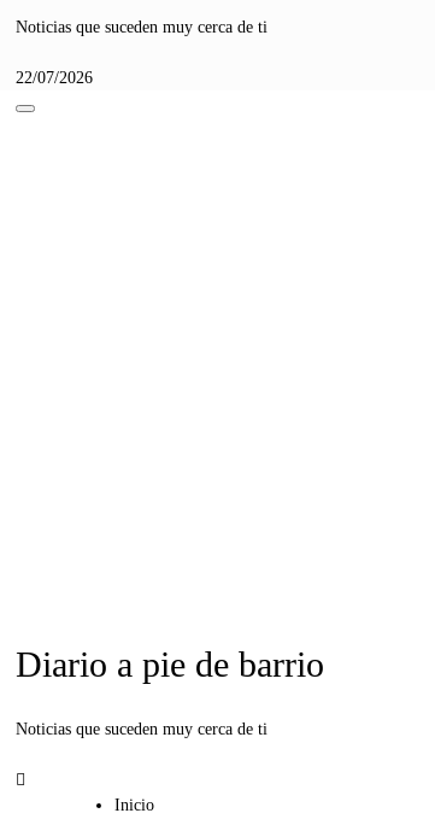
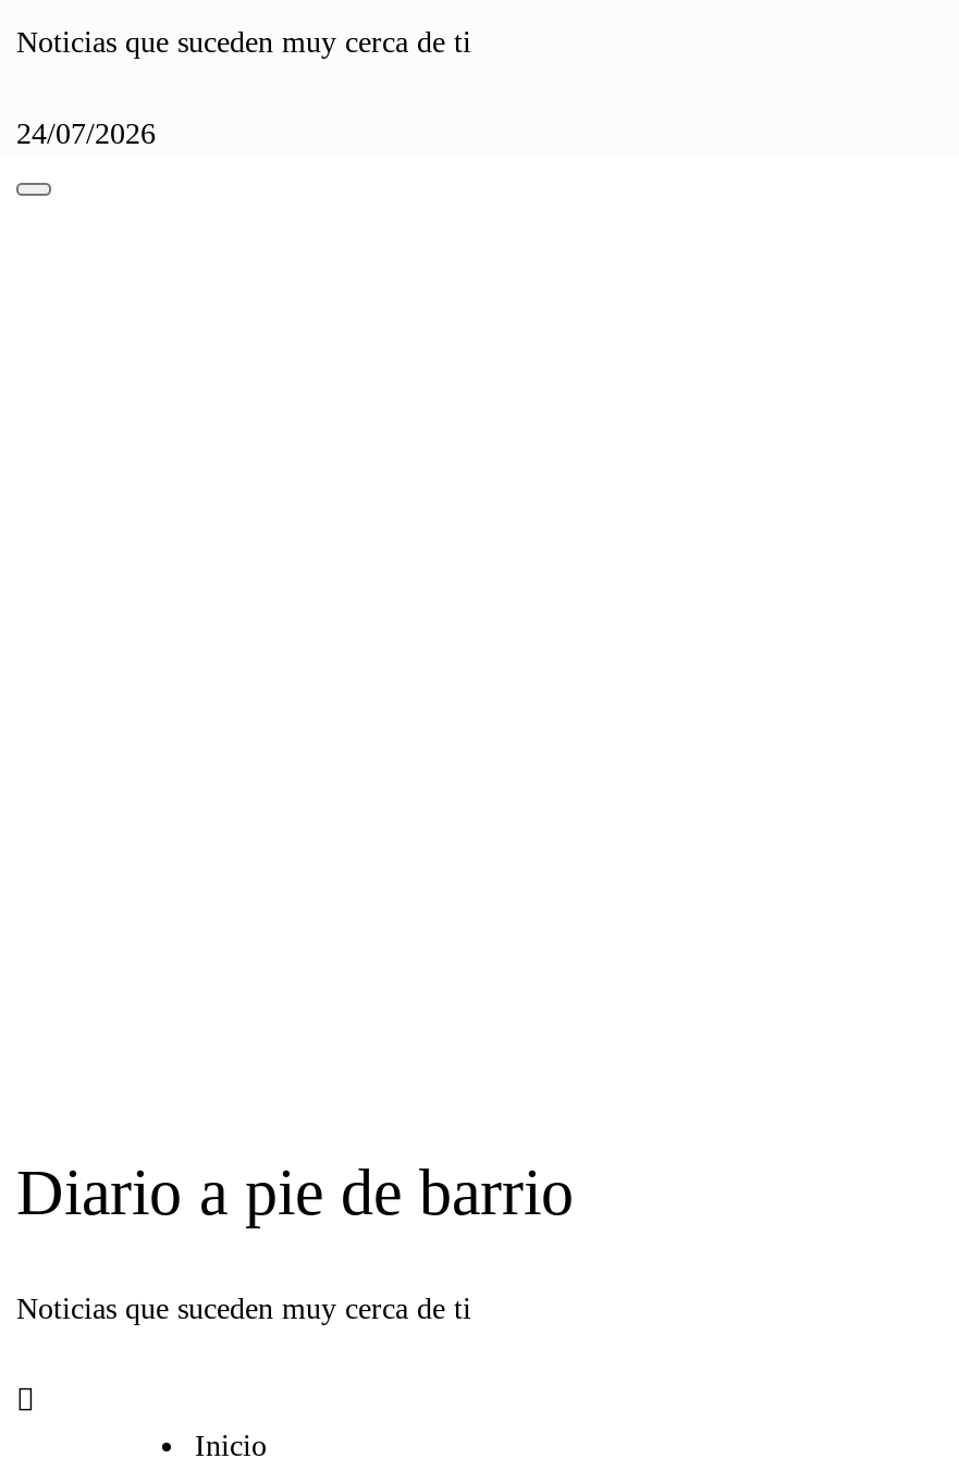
[16,69,93,87] 22/07/2026 -> [16,118,156,151] 24/07/2026

